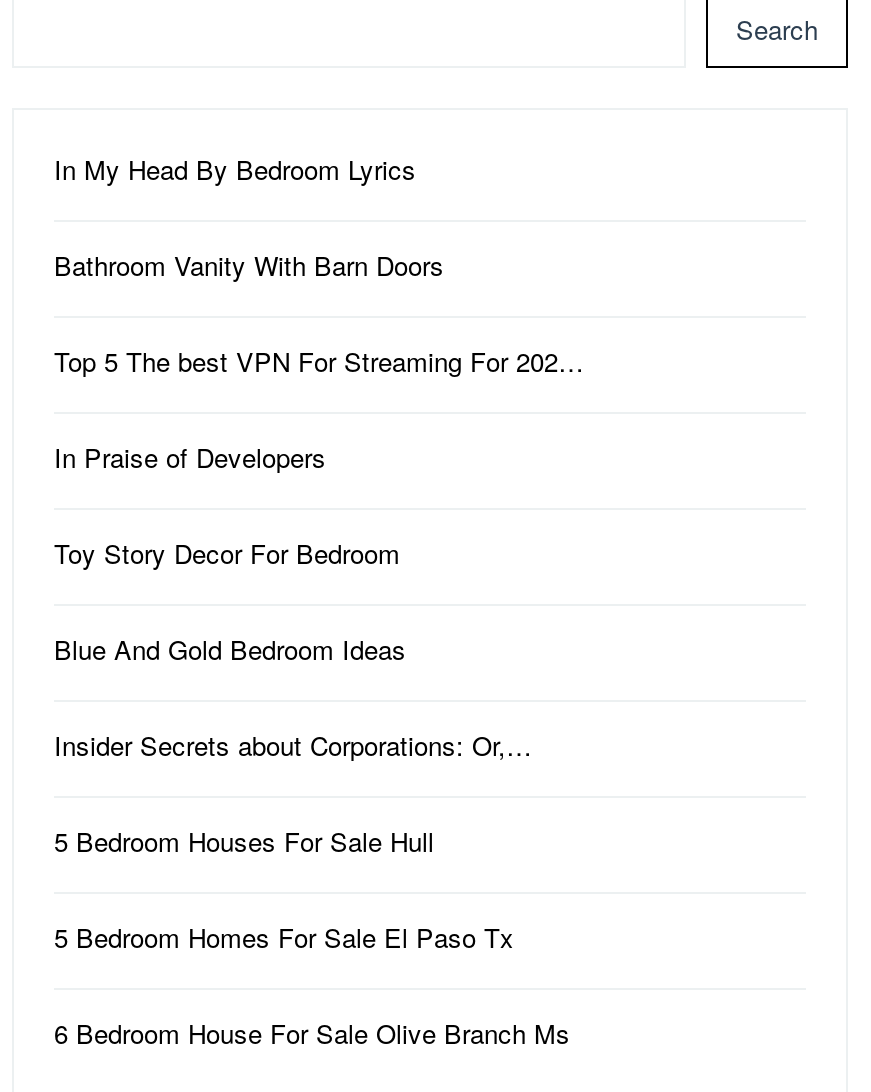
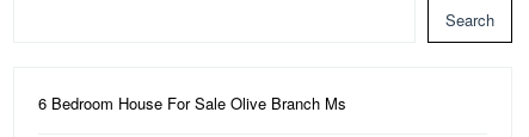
[54,149,584,955] In My Head By Bedroom Lyrics | Bathroom Vanity With Barn Doors | Top 5 The best VPN For Streaming For 202… | In Praise of Developers | Toy Story Decor For Bedroom | Blue And Gold Bedroom Ideas | Insider Secrets about Corporations: Or,… | 5 Bedroom Houses For Sale Hull | 5 Bedroom Homes For Sale El Paso Tx -> none

